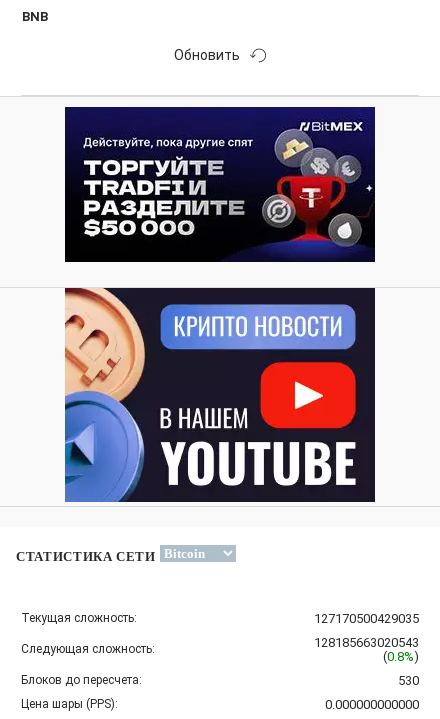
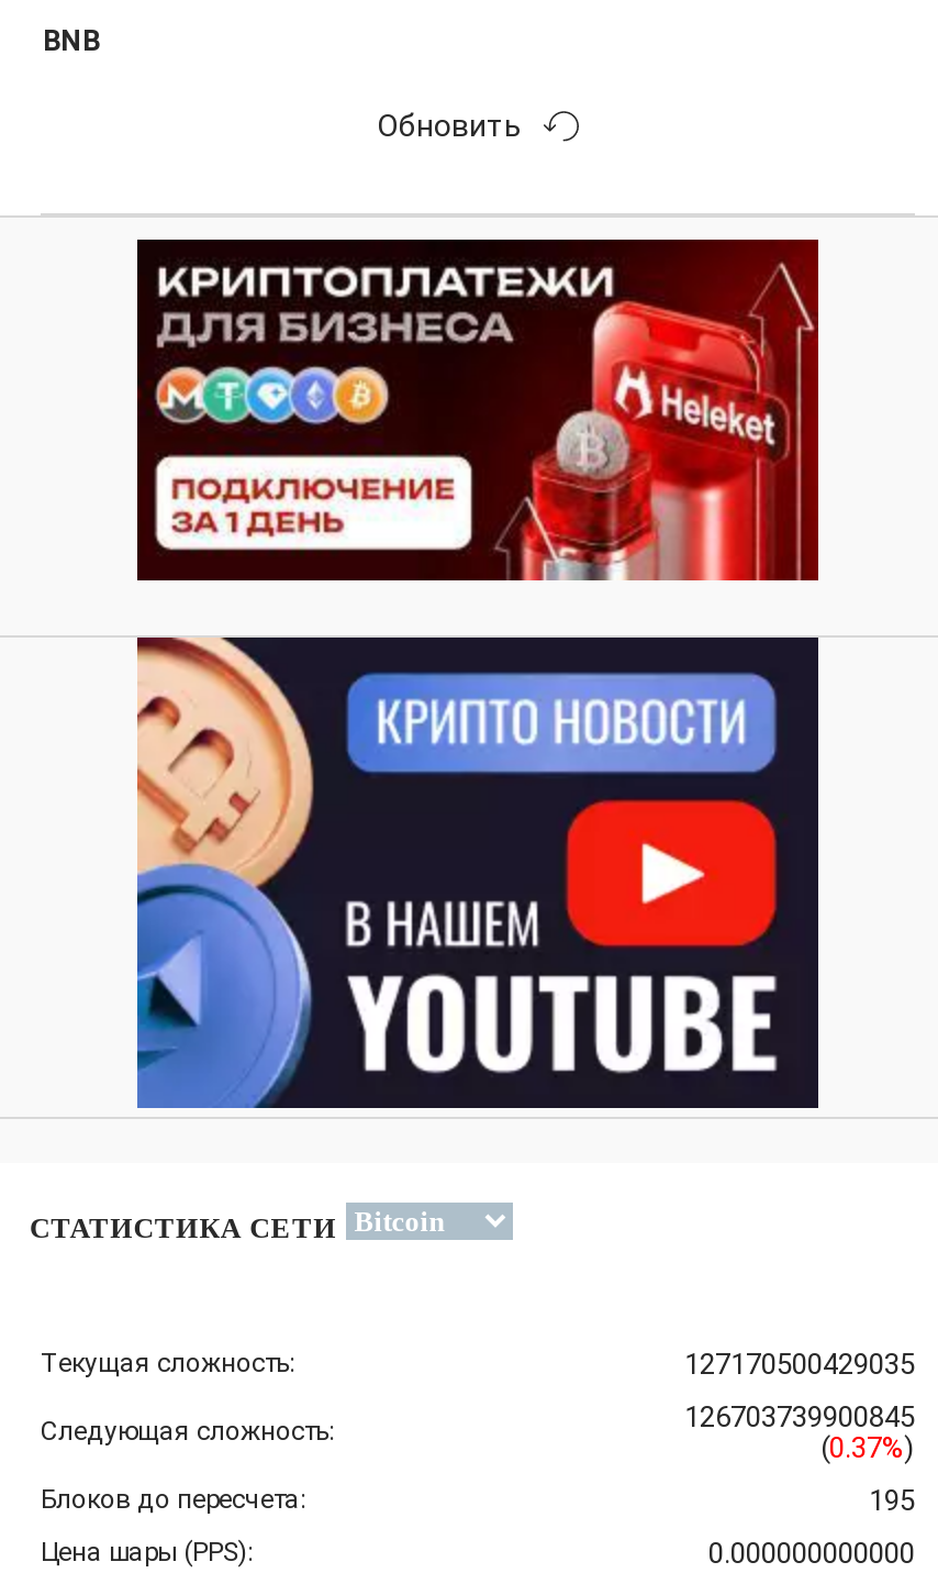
[65,106,376,263] [image] -> [137,237,820,583] [image]
[314,635,419,650] 128185663020543 -> [684,1400,915,1433] 126703739900845
[383,649,419,664] (0.8%) -> [820,1431,915,1464] (0.37%)
[398,673,419,688] 530 -> [869,1484,915,1517] 195

